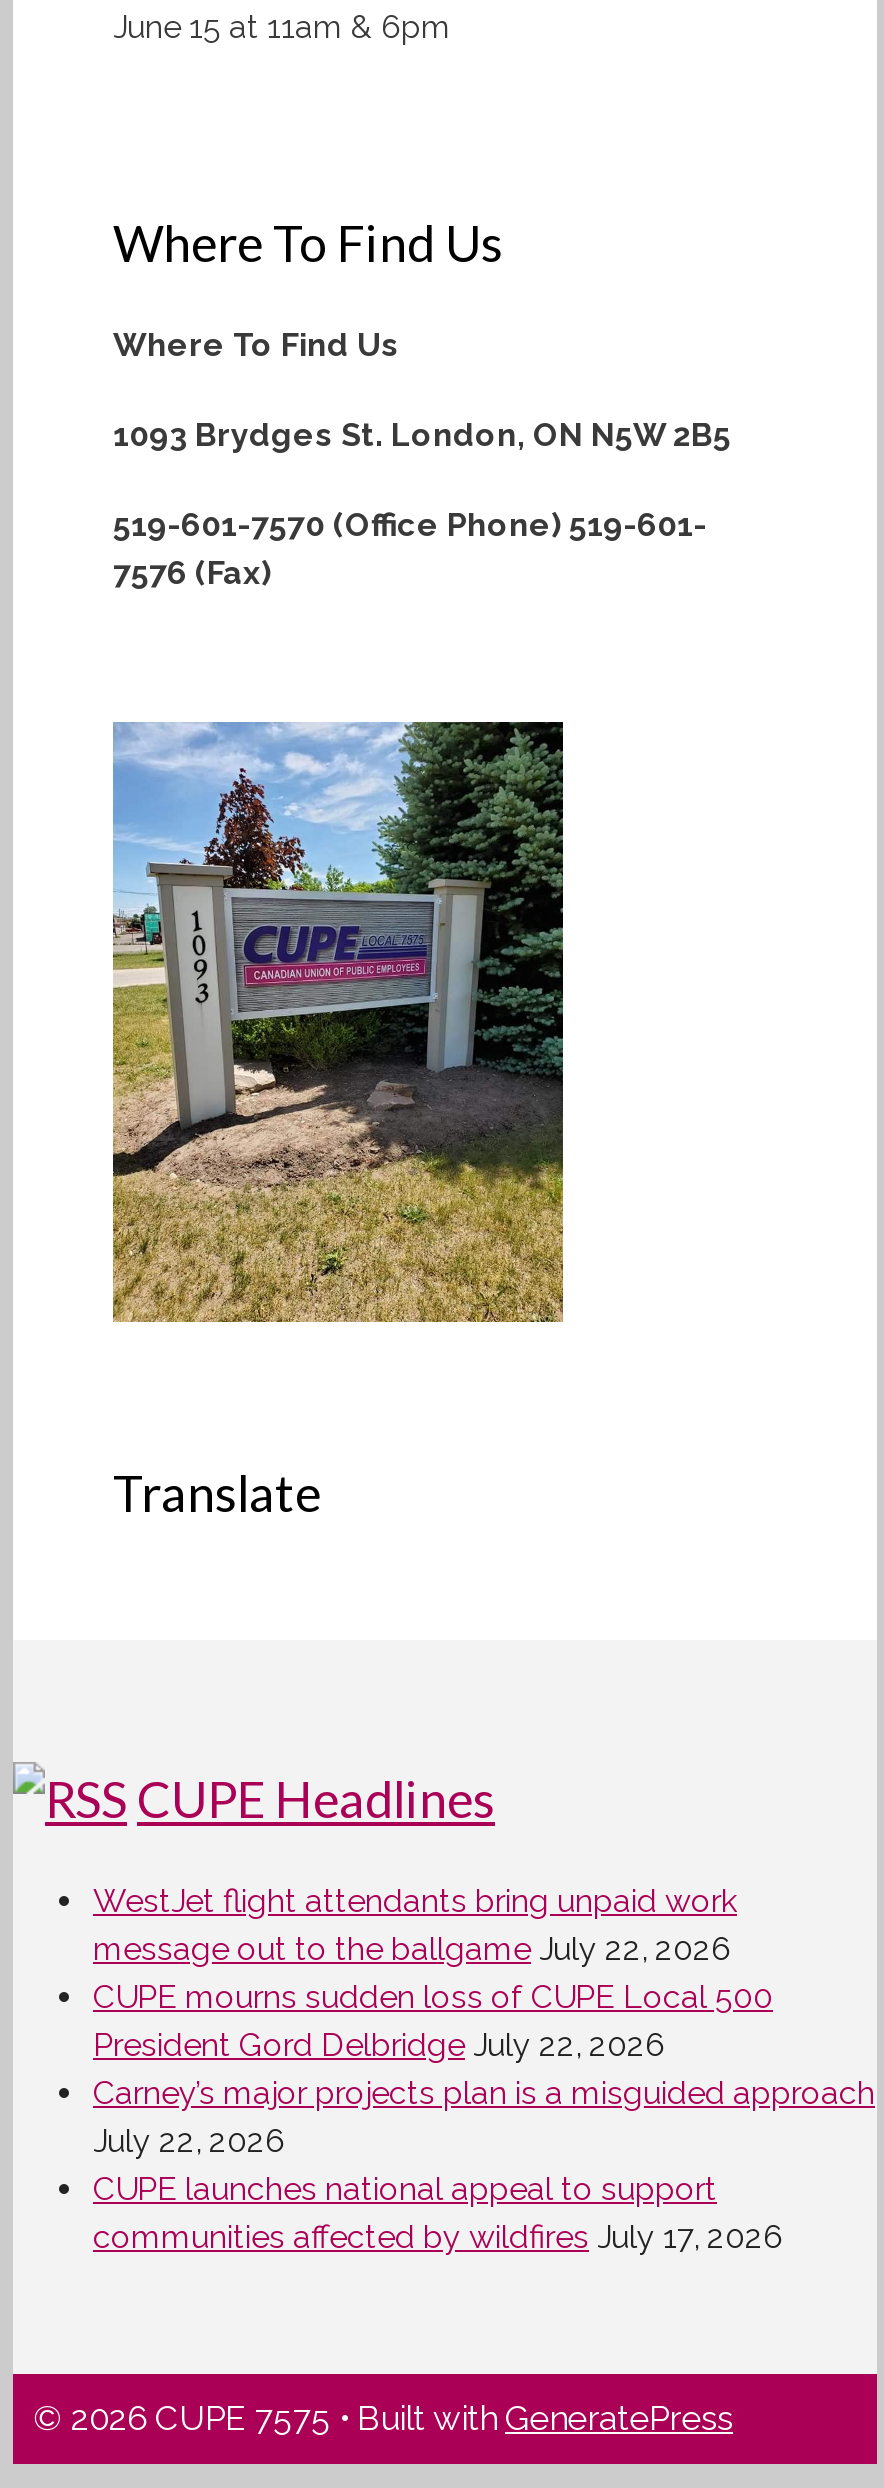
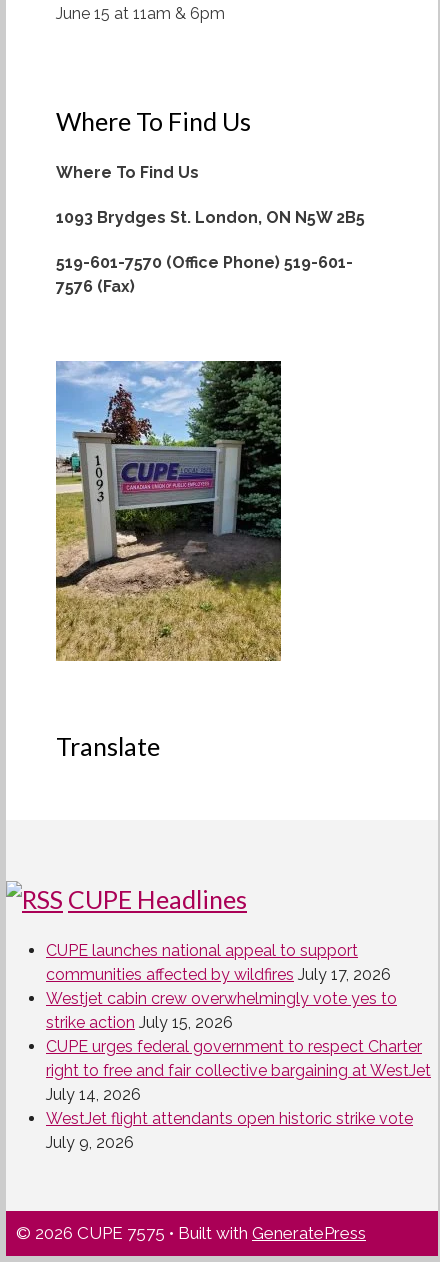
[93,1882,875,2160] WestJet flight attendants bring unpaid work | message out to the ballgame July 22, 2026 | CUPE mourns sudden loss of CUPE Local 500 | President Gord Delbridge July 22, 2026 | Carney’s major projects plan is a misguided approach | July 22, 2026 -> none
moved [93,2170,783,2256] -> [46,941,391,984]: CUPE launches national appeal to support | communities affected by wildfires July 17, 2026
none -> [46,989,431,1152] Westjet cabin crew overwhelmingly vote yes to | strike action July 15, 2026 | CUPE urges federal government to respect Charter | right to free and fair collective bargaining at WestJet | July 14, 2026 | WestJet flight attendants open historic strike vote | July 9, 2026

